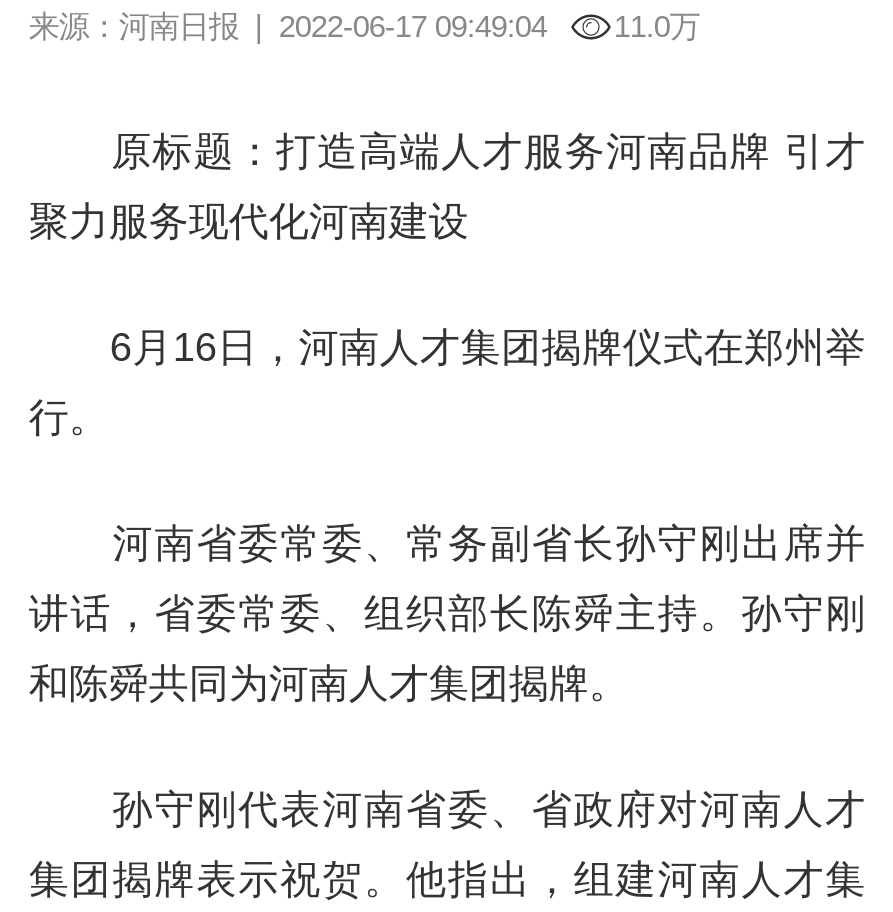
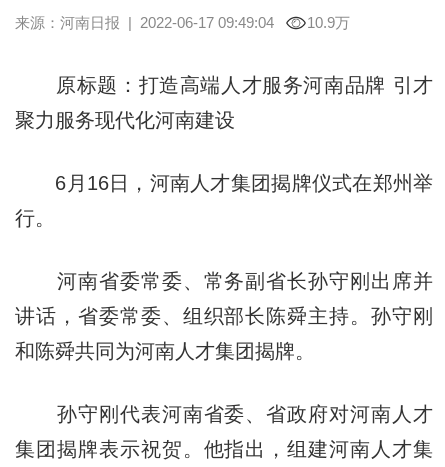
[614,8,700,42] 11.0万 -> [307,14,350,31] 10.9万

